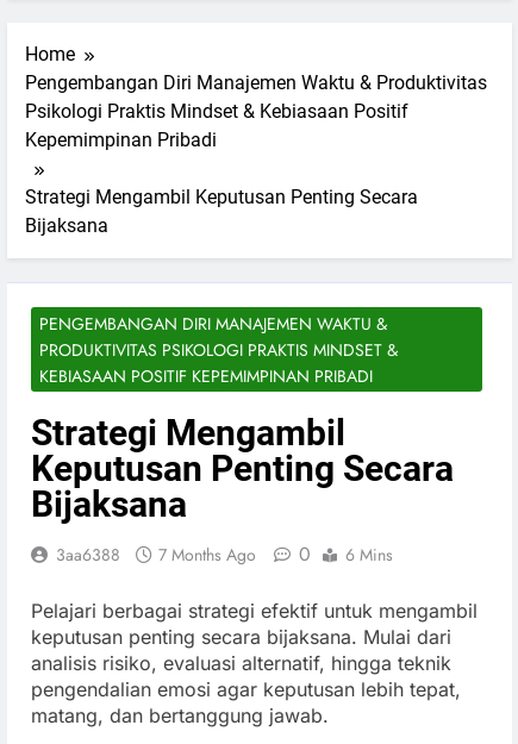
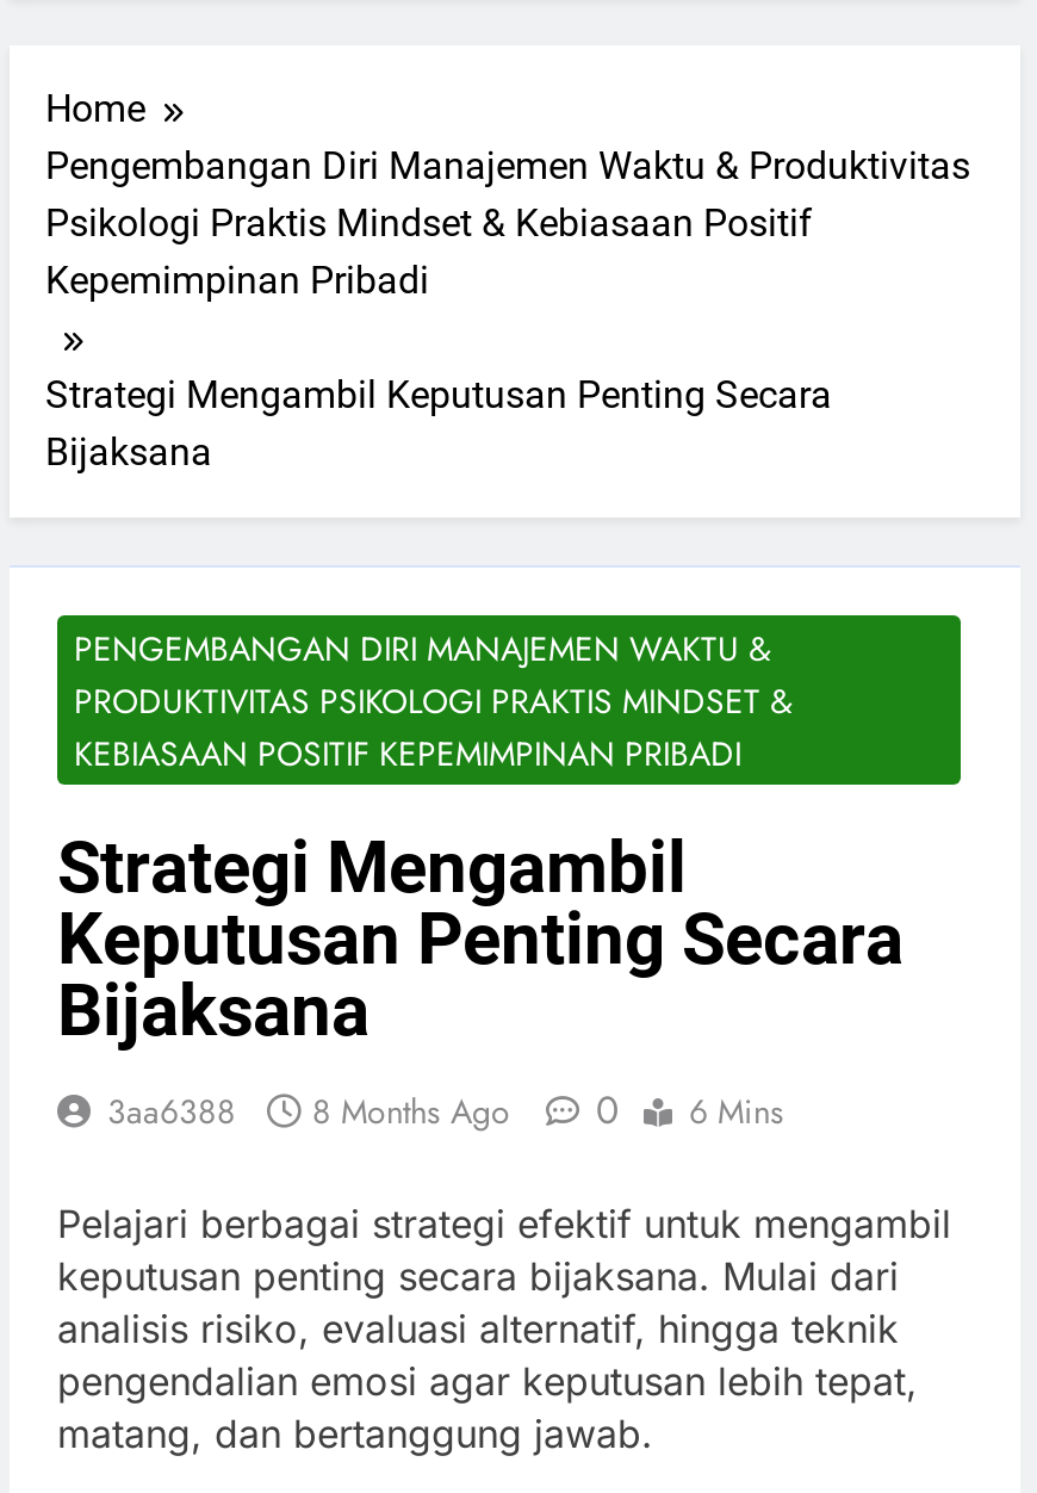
[56,540,393,567] 3aa6388 7 Months Ago 0 6 Mins -> [107,1082,784,1137] 3aa6388 8 Months Ago 0 6 Mins

